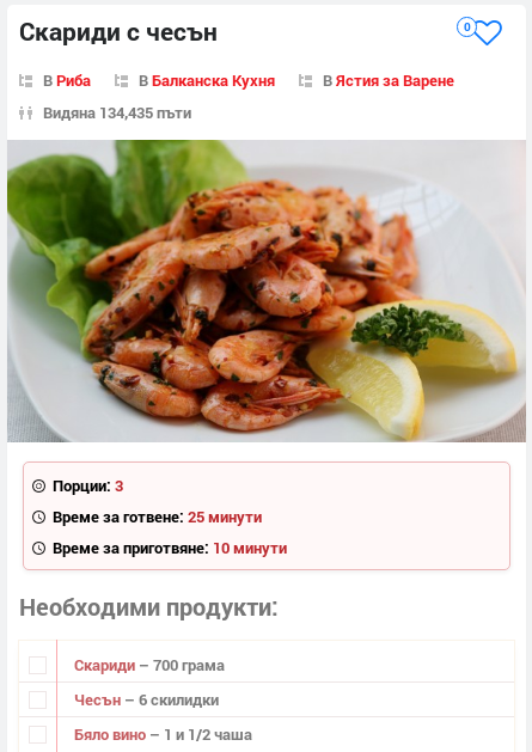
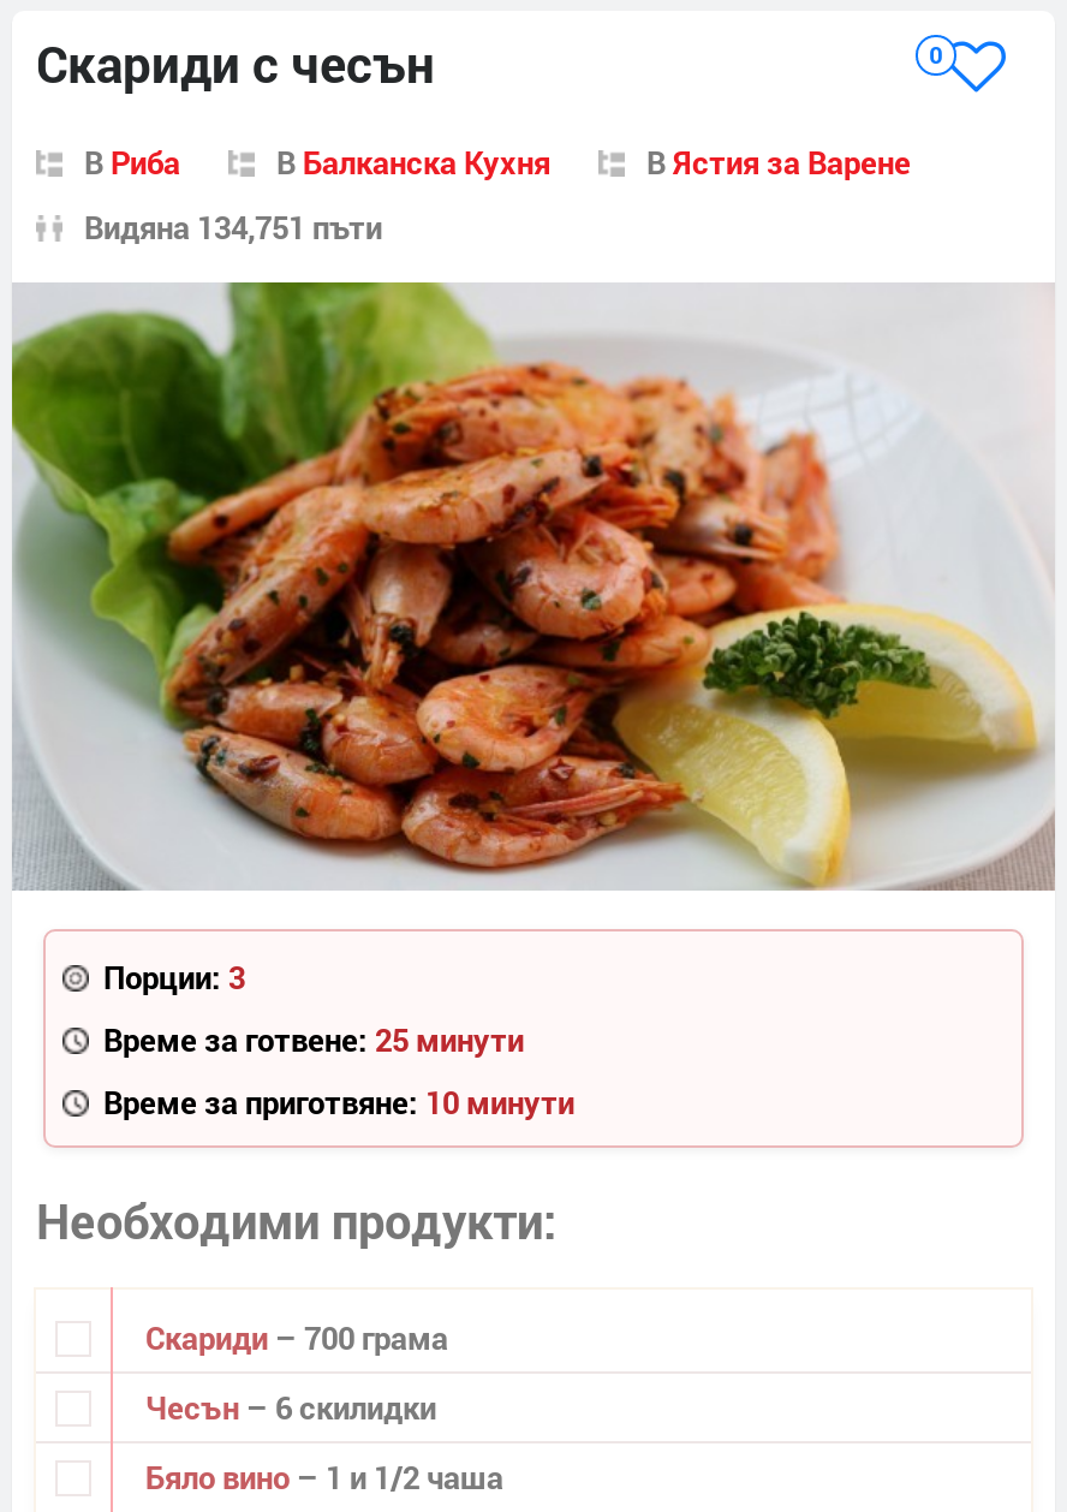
[43,102,191,123] Видяна 134,435 пъти -> [84,205,382,249] Видяна 134,751 пъти

